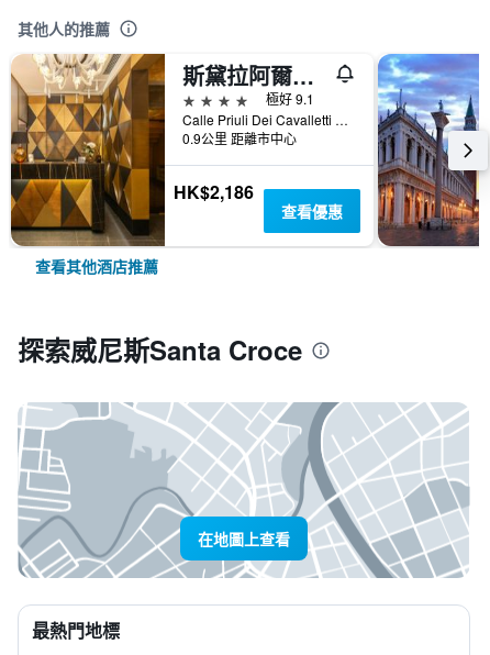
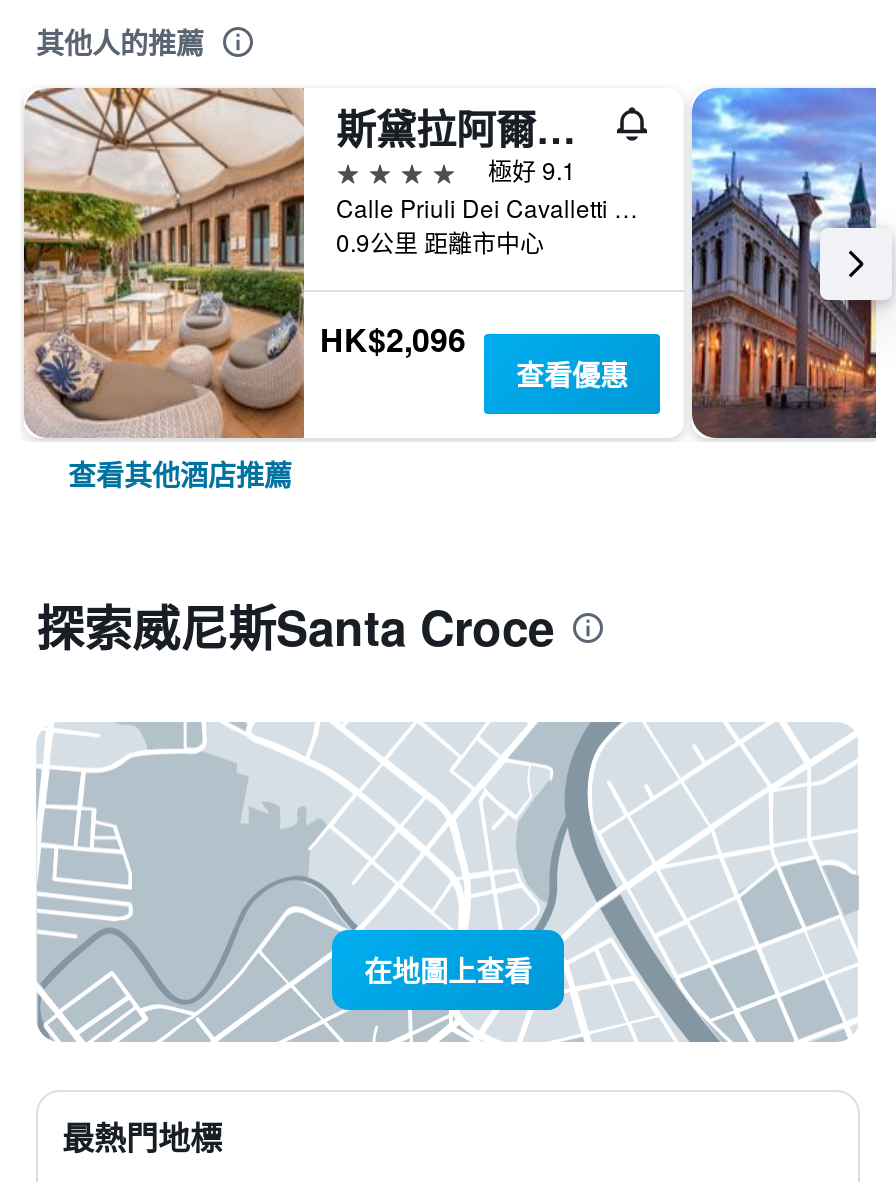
[10,53,254,246] [image] | HK$2,186 -> [22,86,466,438] [image] | HK$2,096

